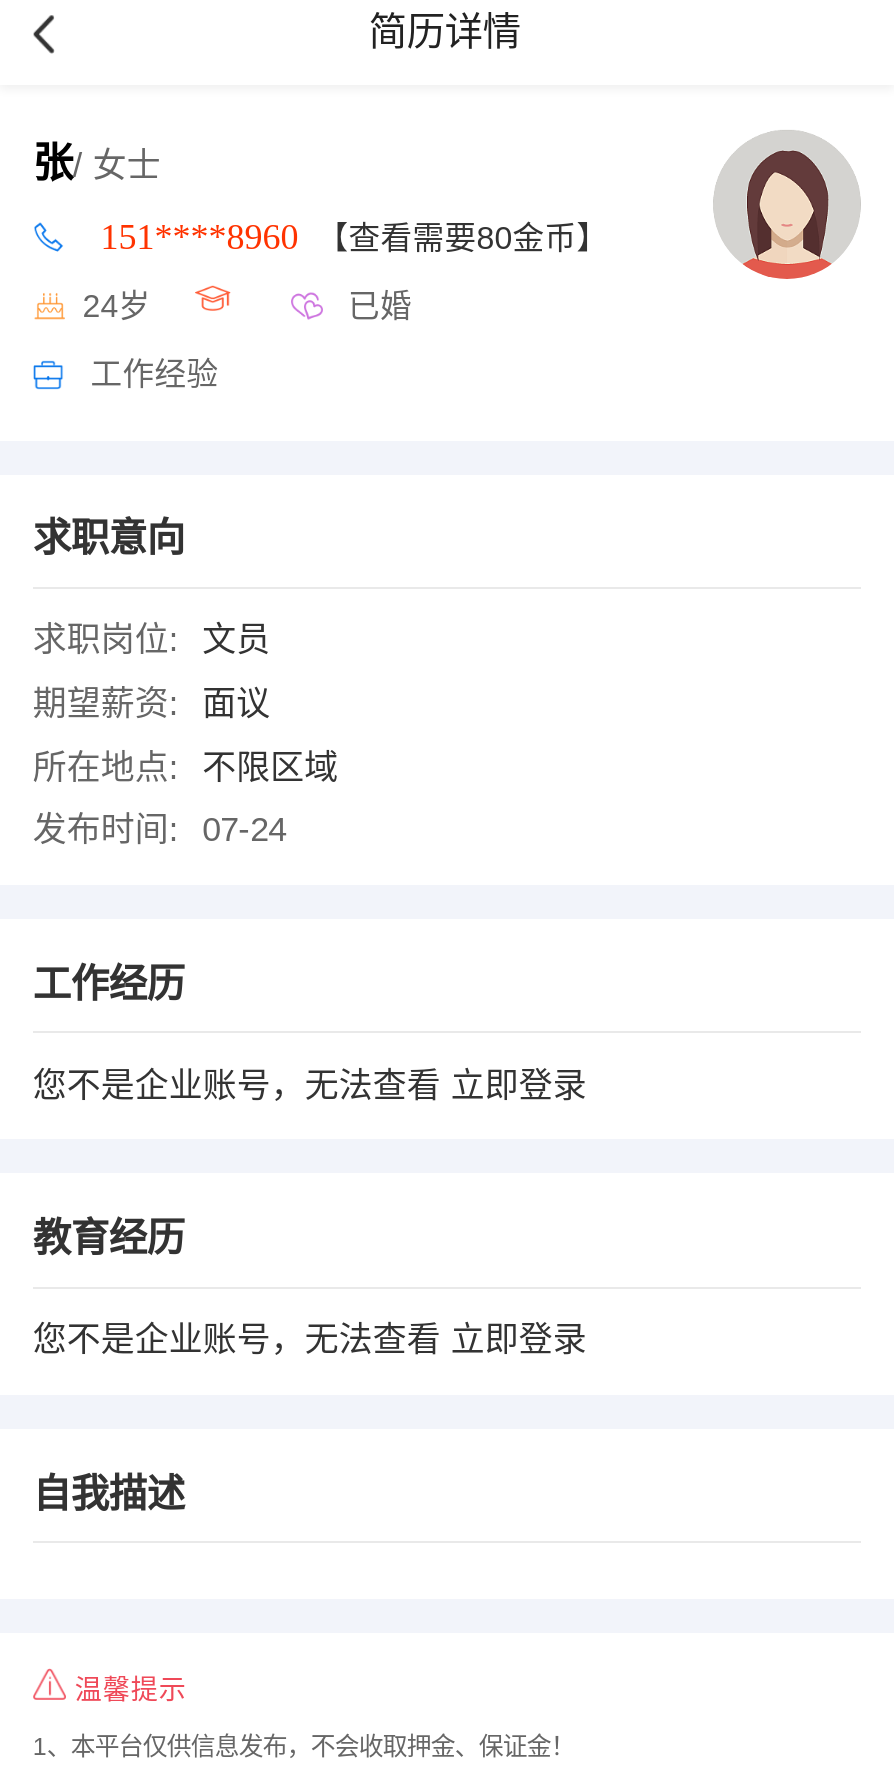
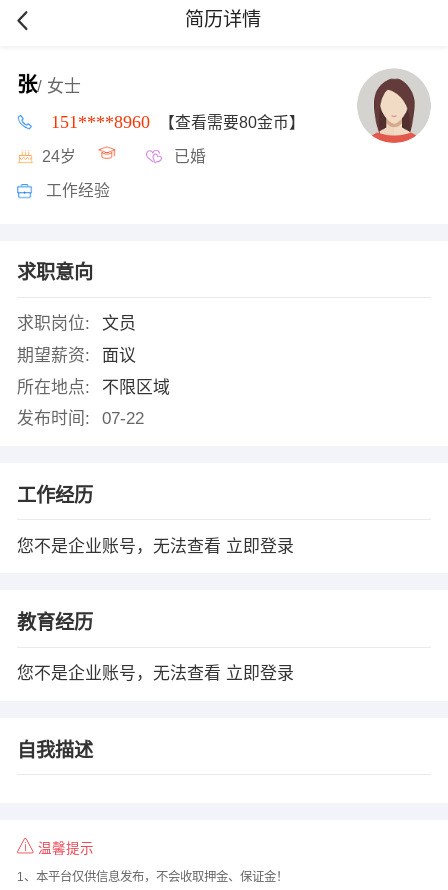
[33,812,286,850] 发布时间: 07-24 -> [17,409,144,428] 发布时间: 07-22

